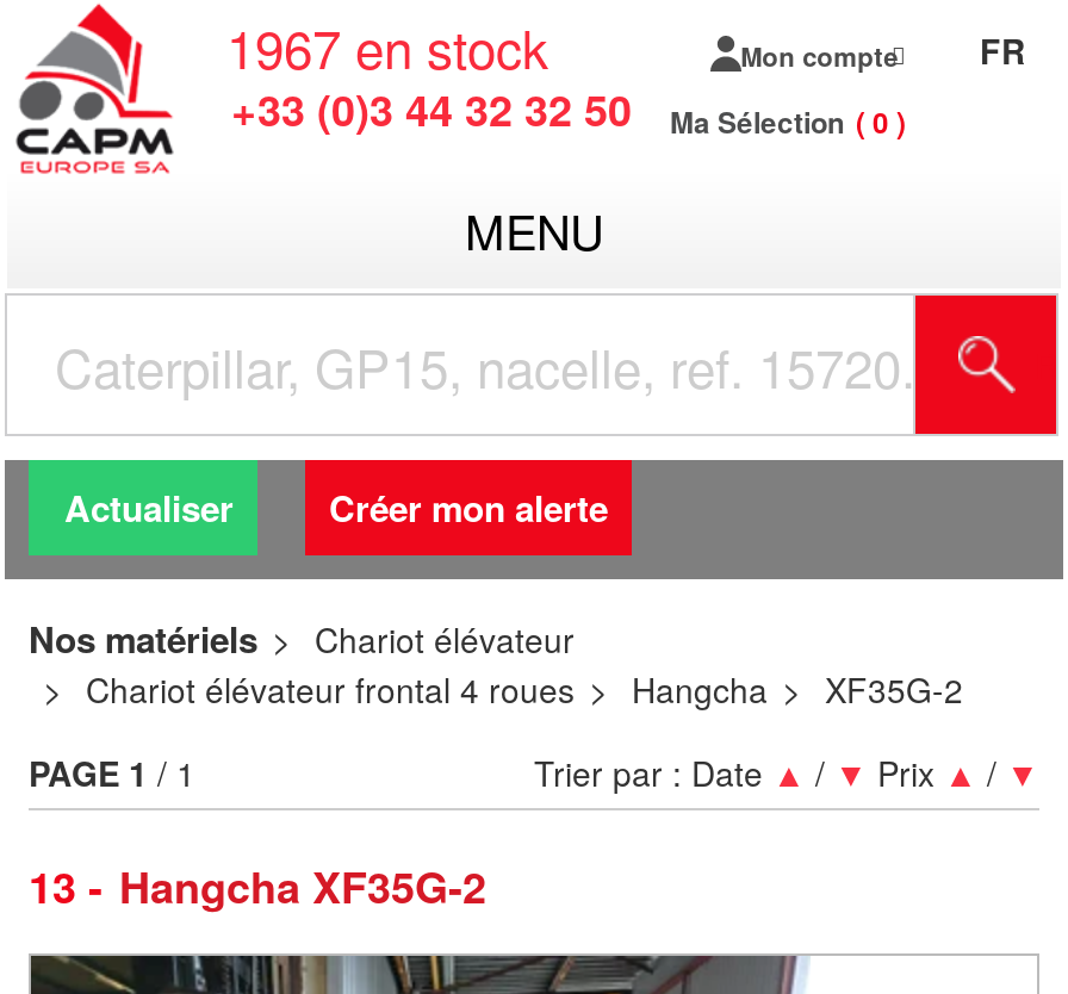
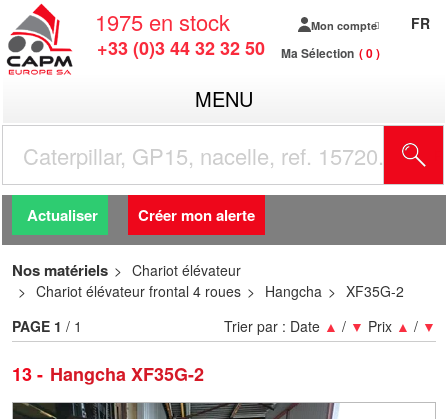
[226,10,548,83] 1967 en stock -> [95,6,230,37] 1975 en stock

